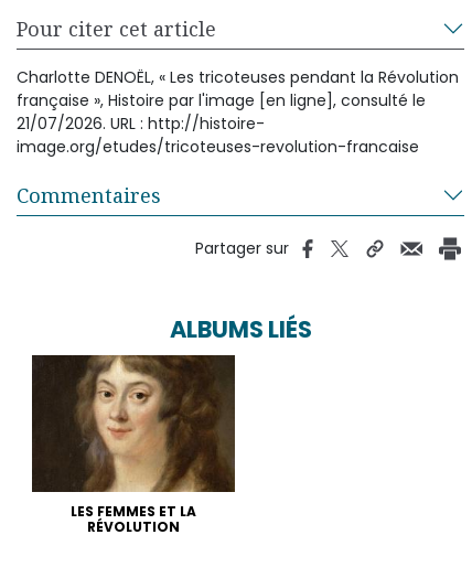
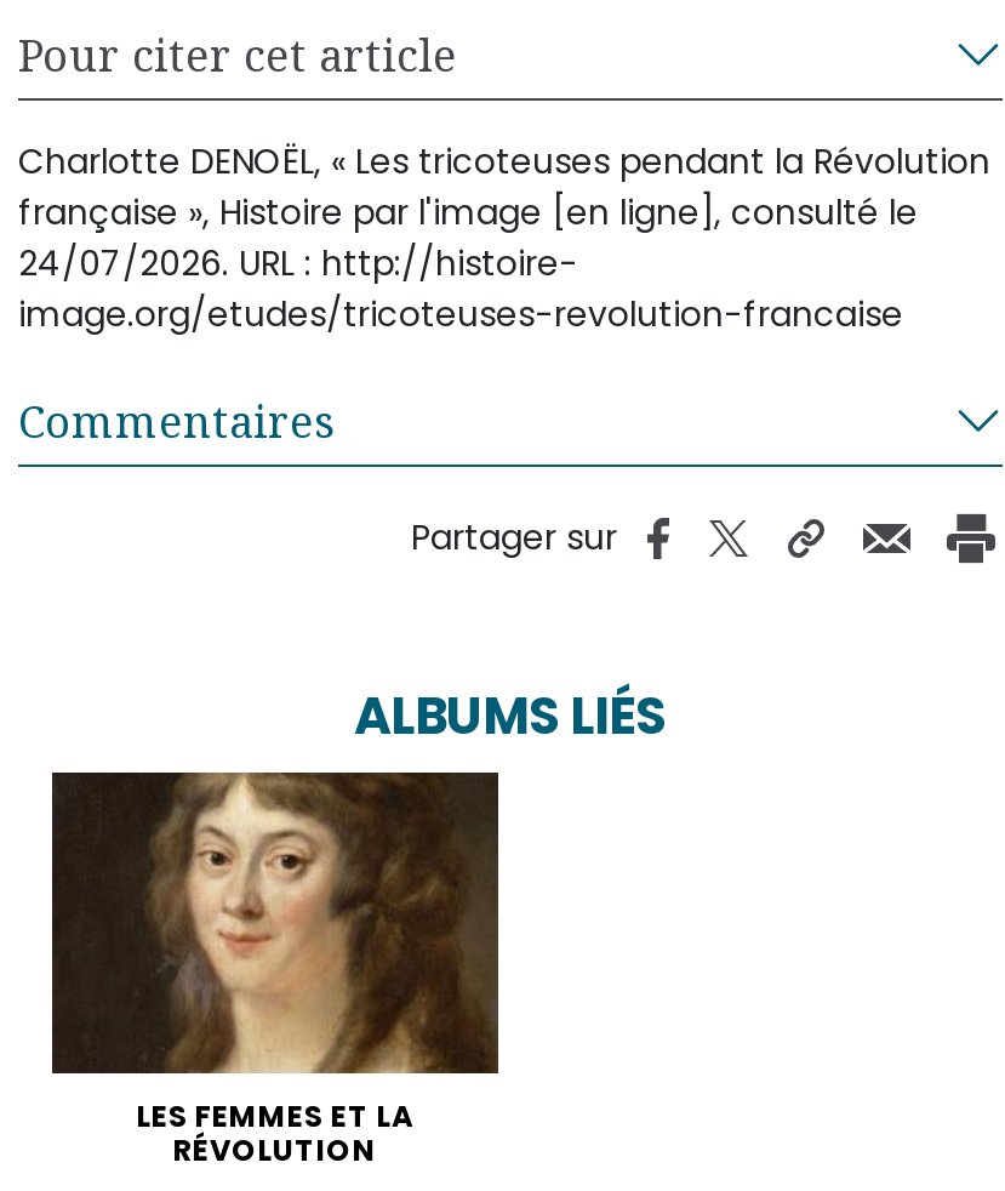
[17,113,265,135] 21/07/2026. URL : http://histoire- -> [18,239,578,287] 24/07/2026. URL : http://histoire-

